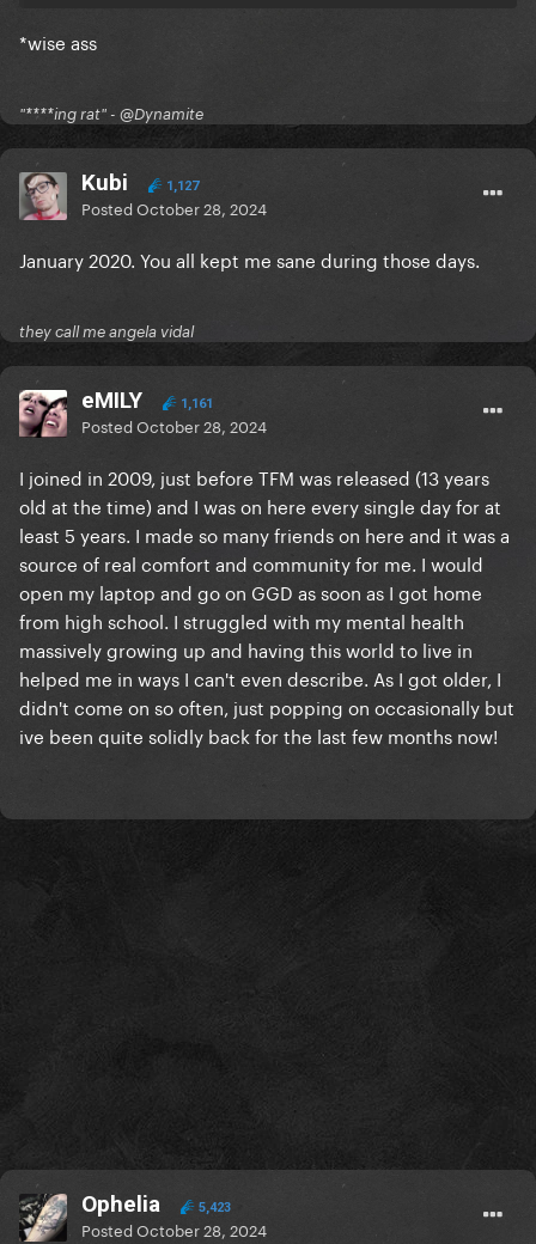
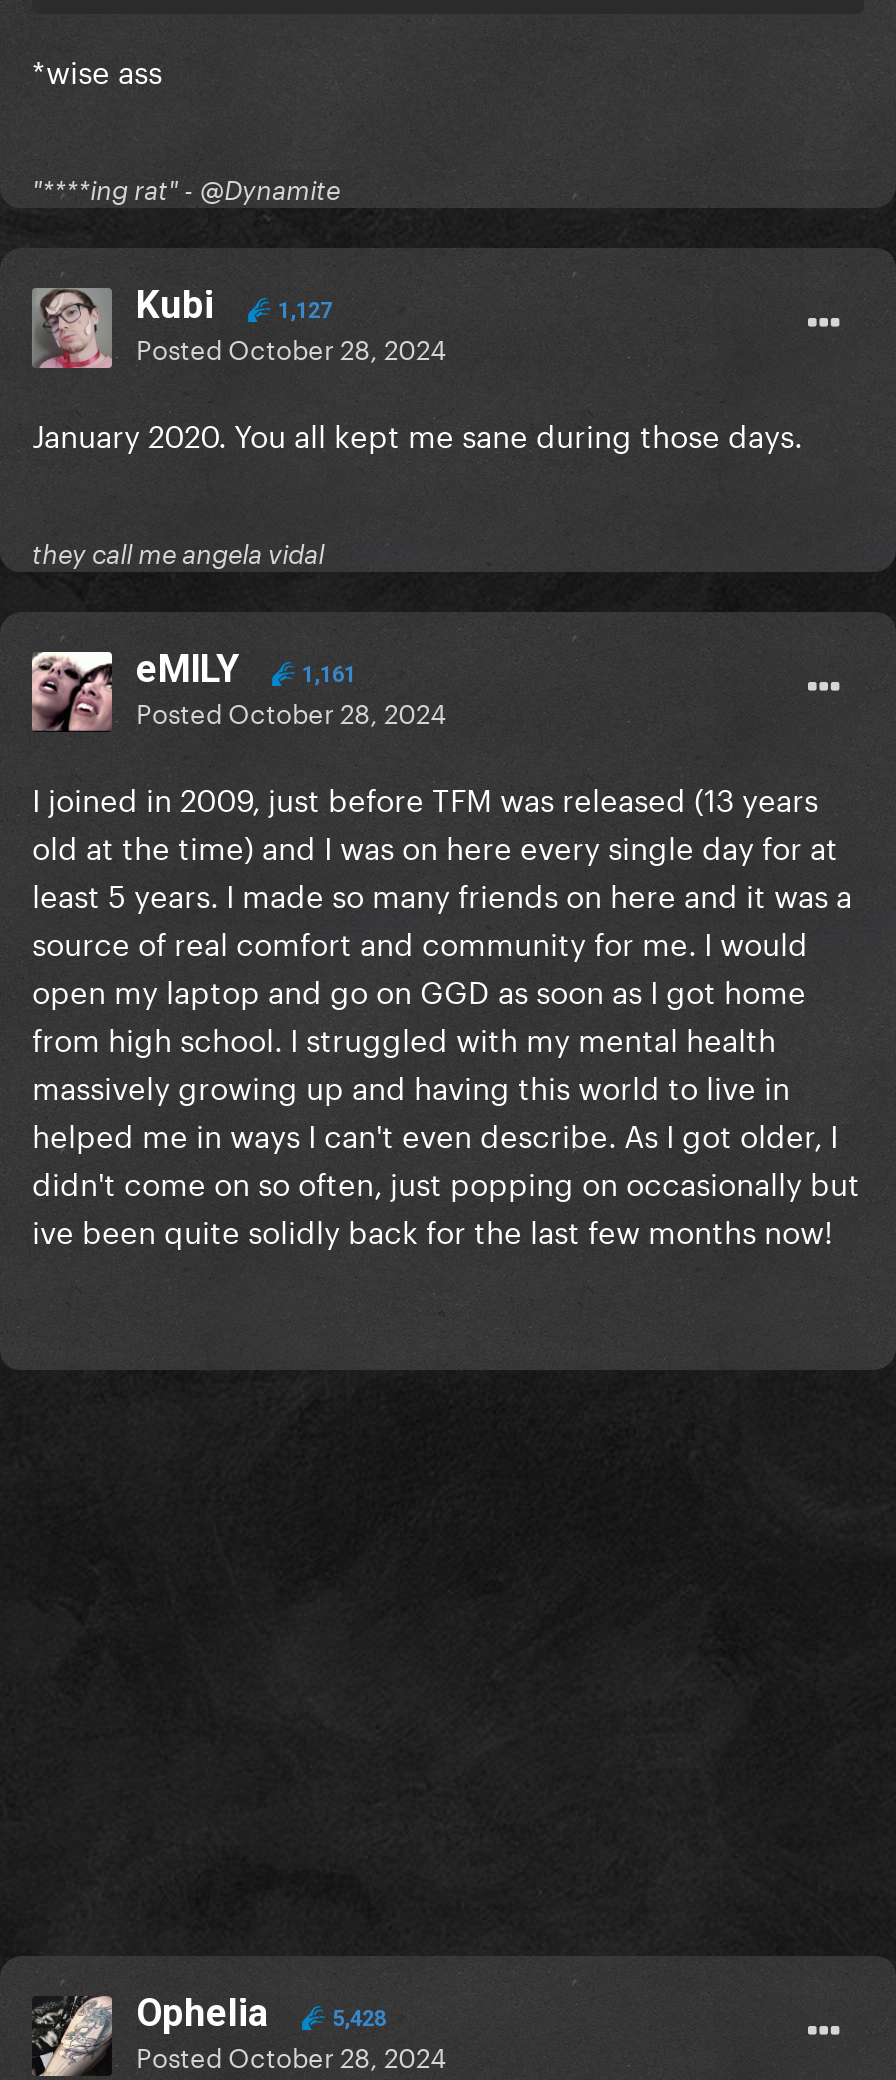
[195,1200,231,1216] 5,423 -> [326,2007,386,2033] 5,428

